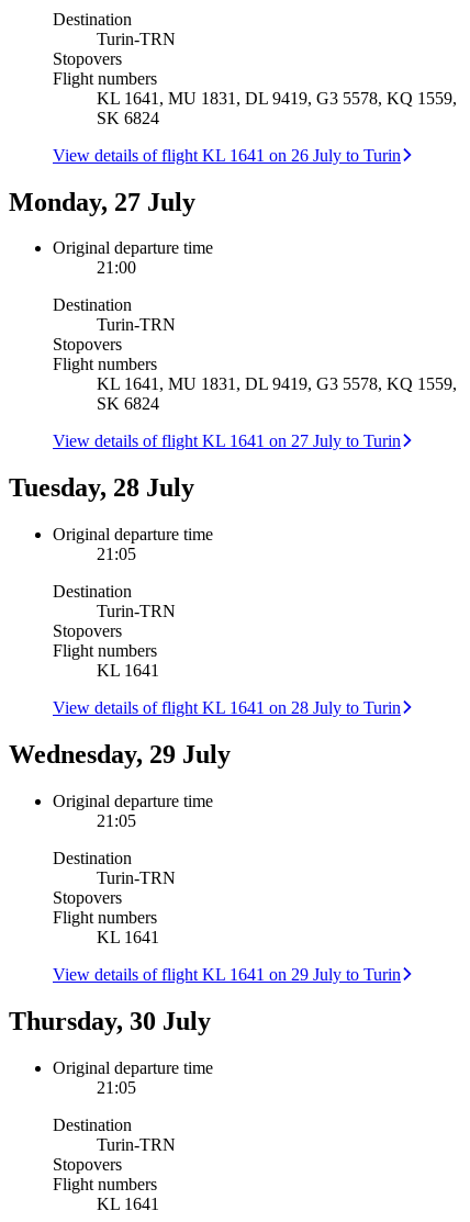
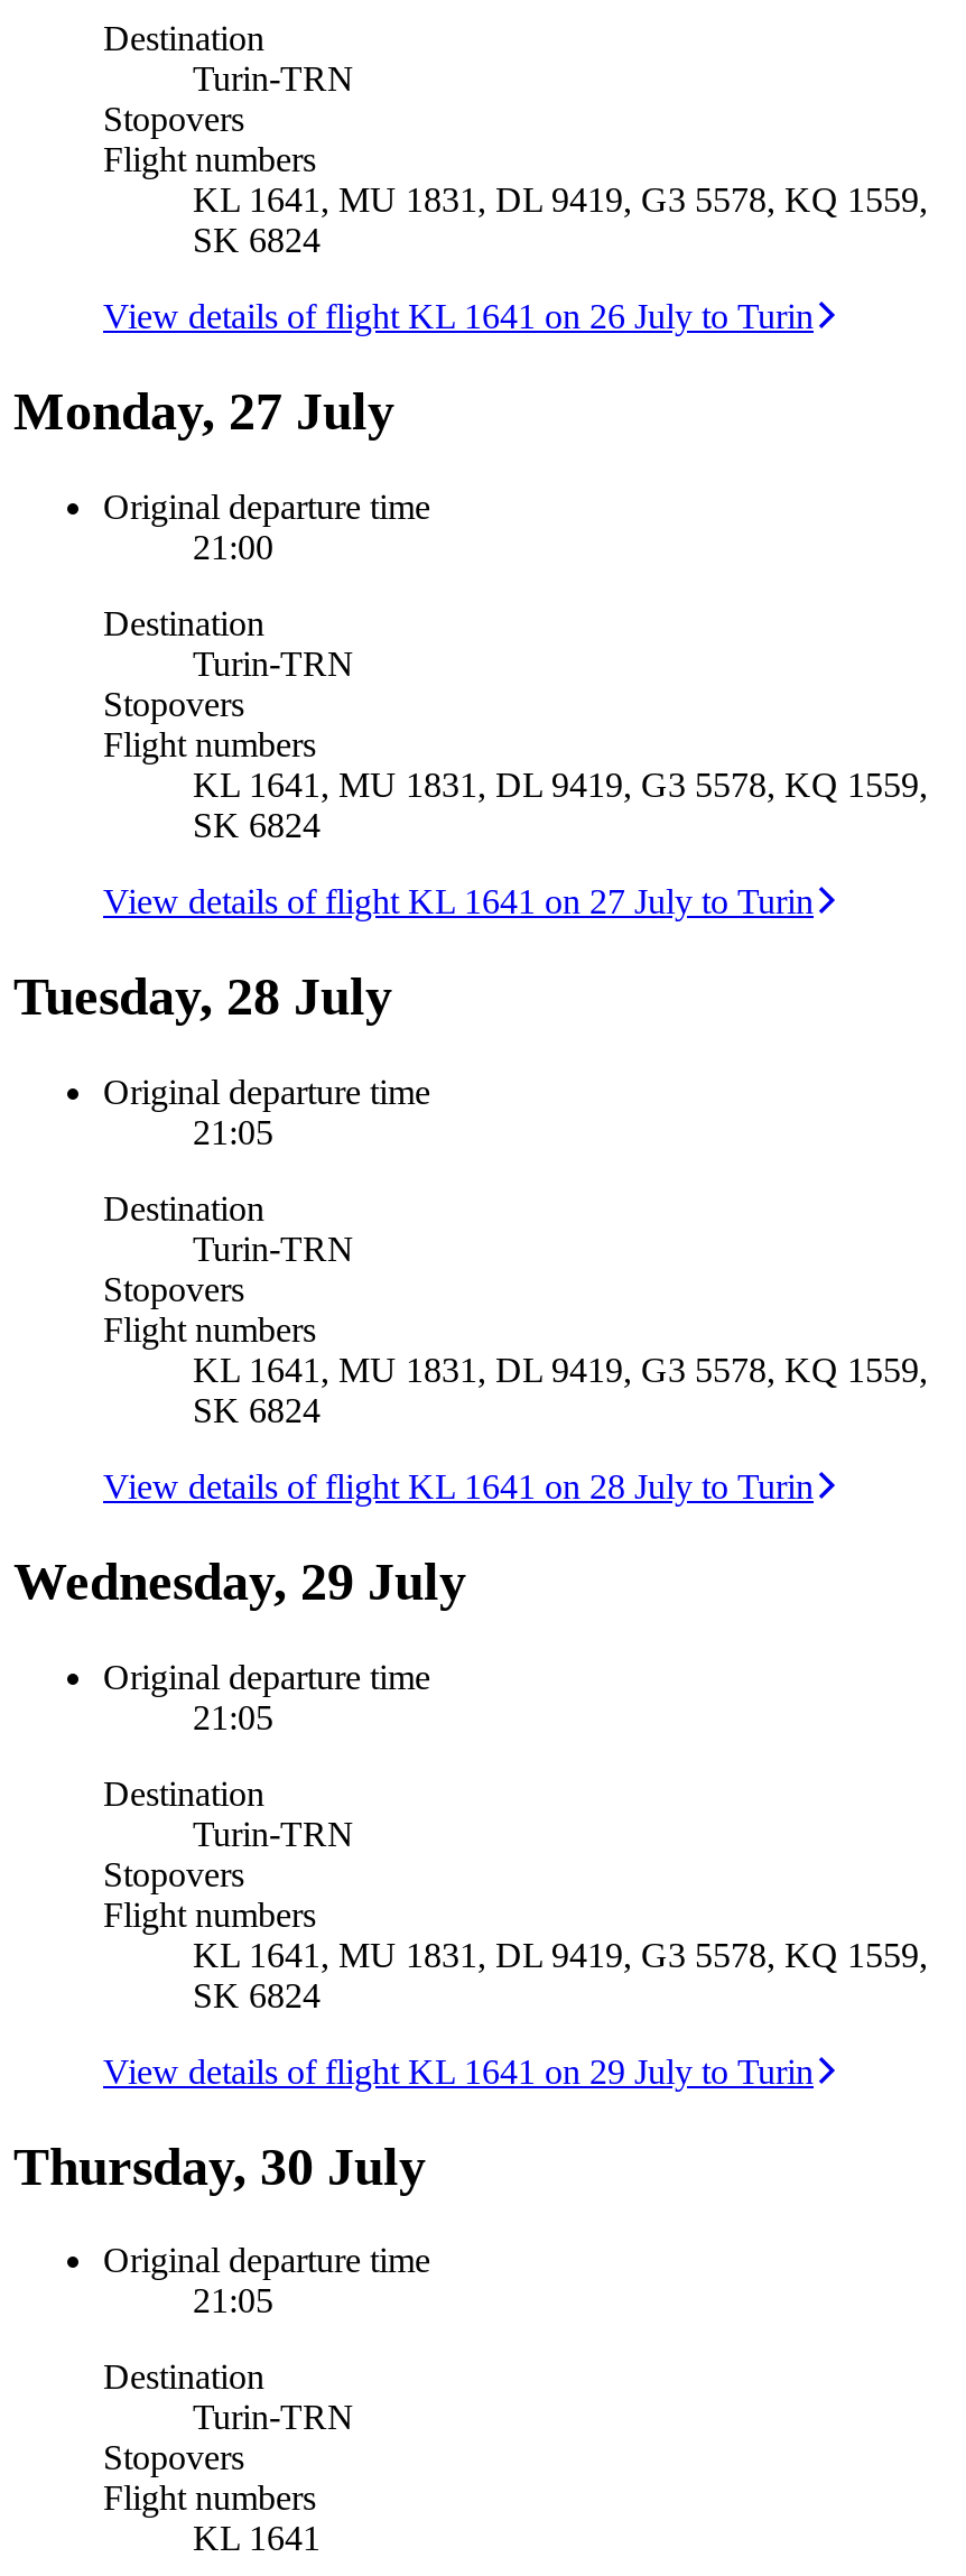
[97,661,159,680] KL 1641 -> [193,1350,928,1429] KL 1641, MU 1831, DL 9419, G3 5578, KQ 1559, | SK 6824
[97,928,159,946] KL 1641 -> [193,1935,928,2013] KL 1641, MU 1831, DL 9419, G3 5578, KQ 1559, | SK 6824

